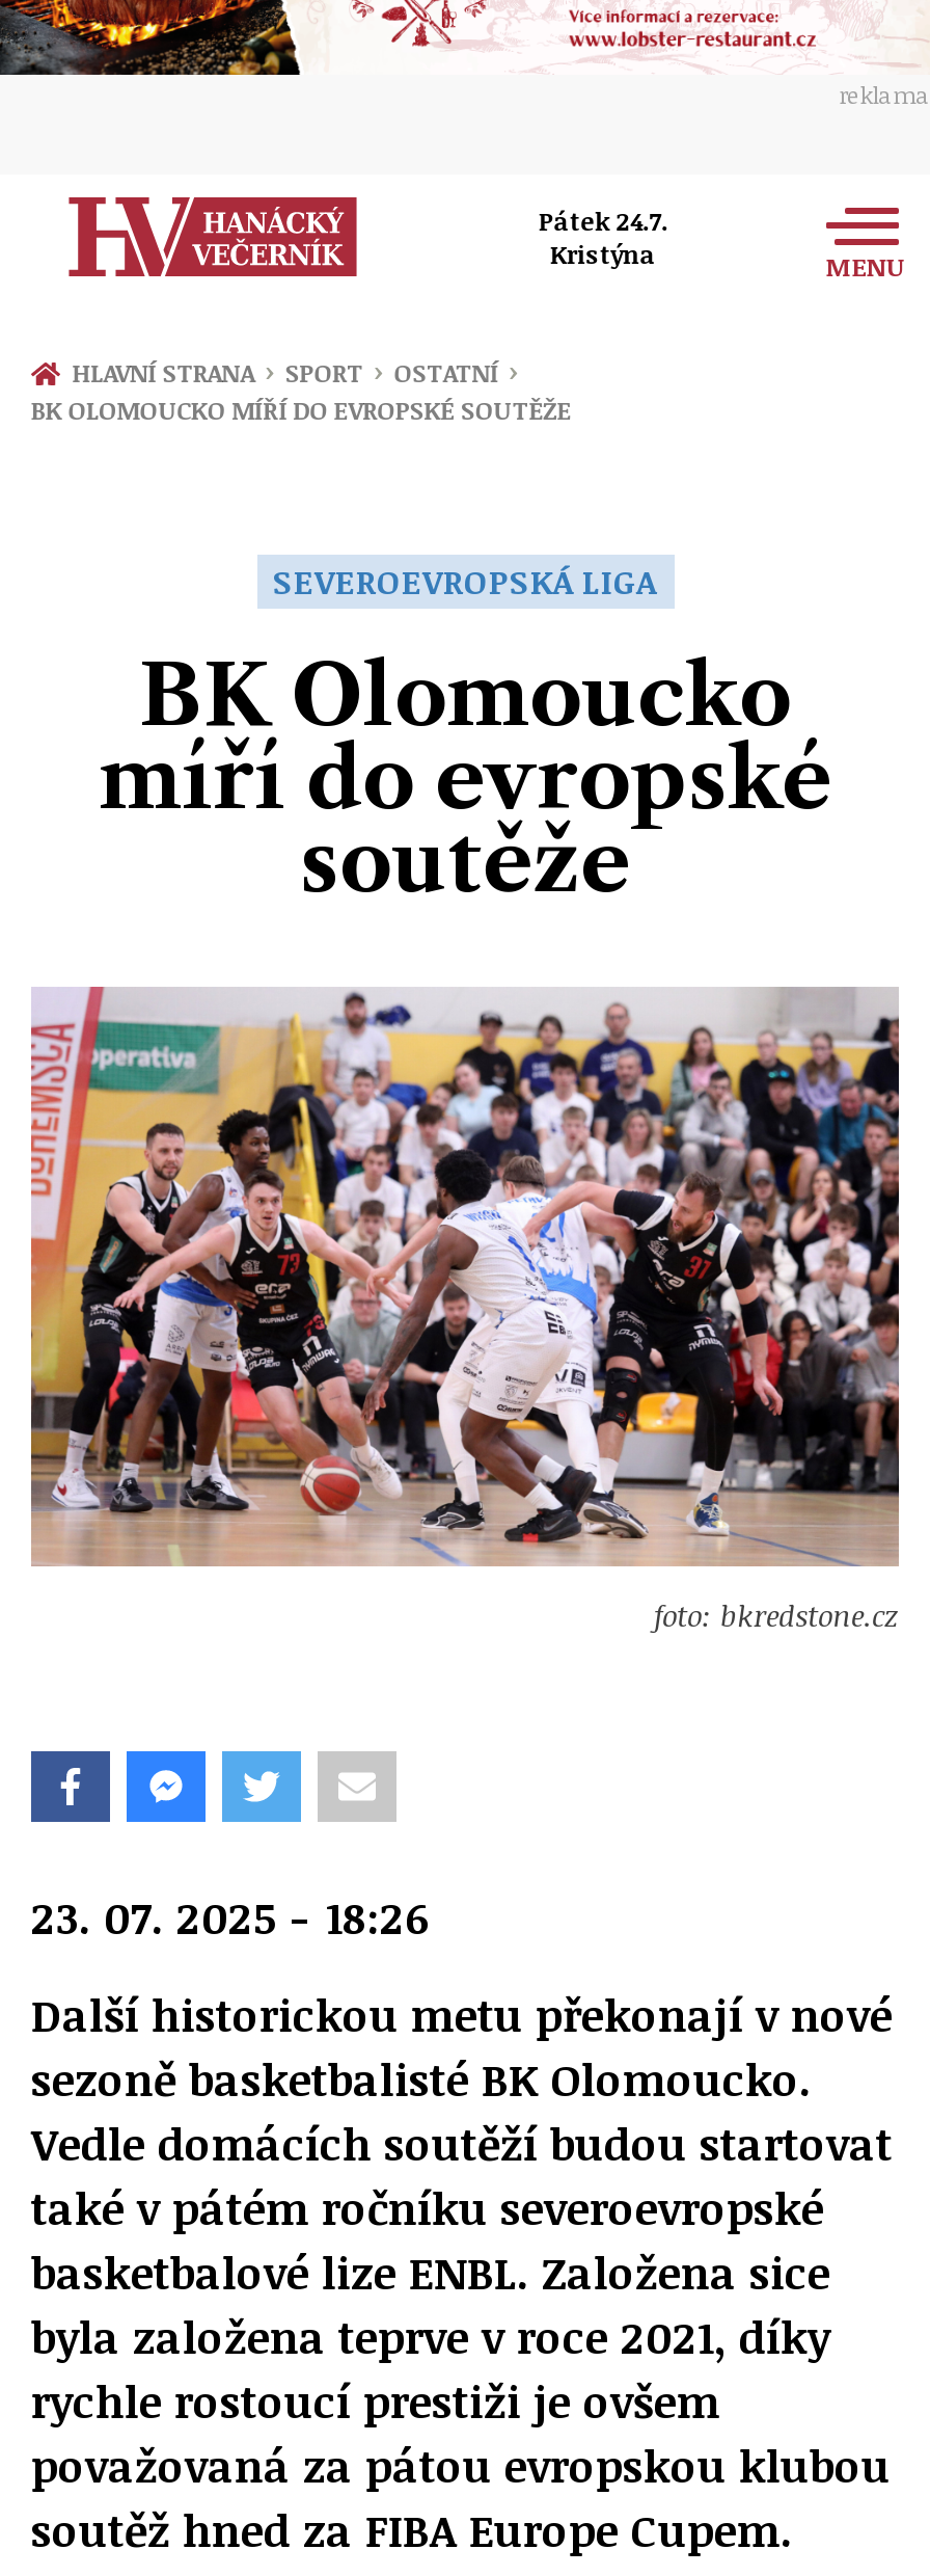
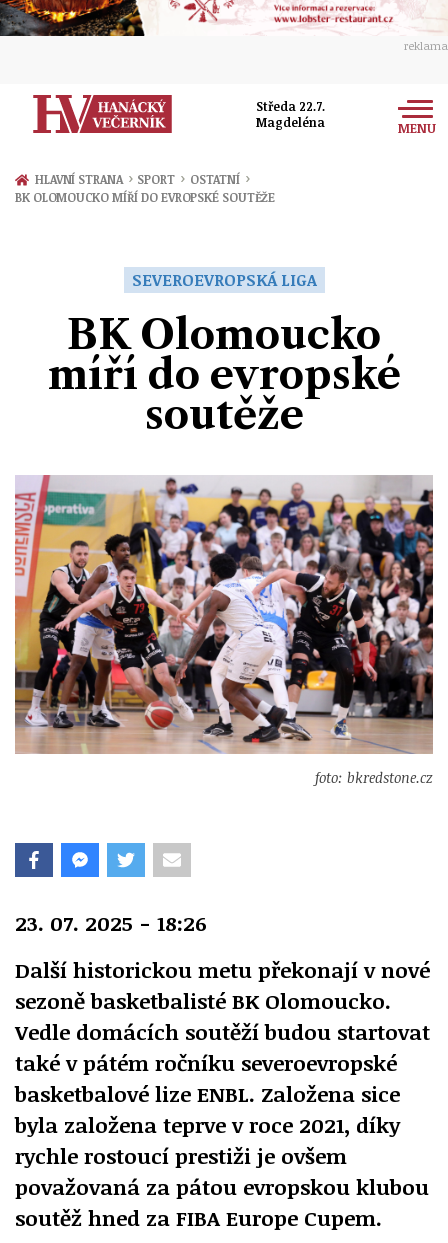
[539,205,668,271] Pátek 24.7. | Kristýna -> [256,98,325,130] Středa 22.7. | Magdeléna

